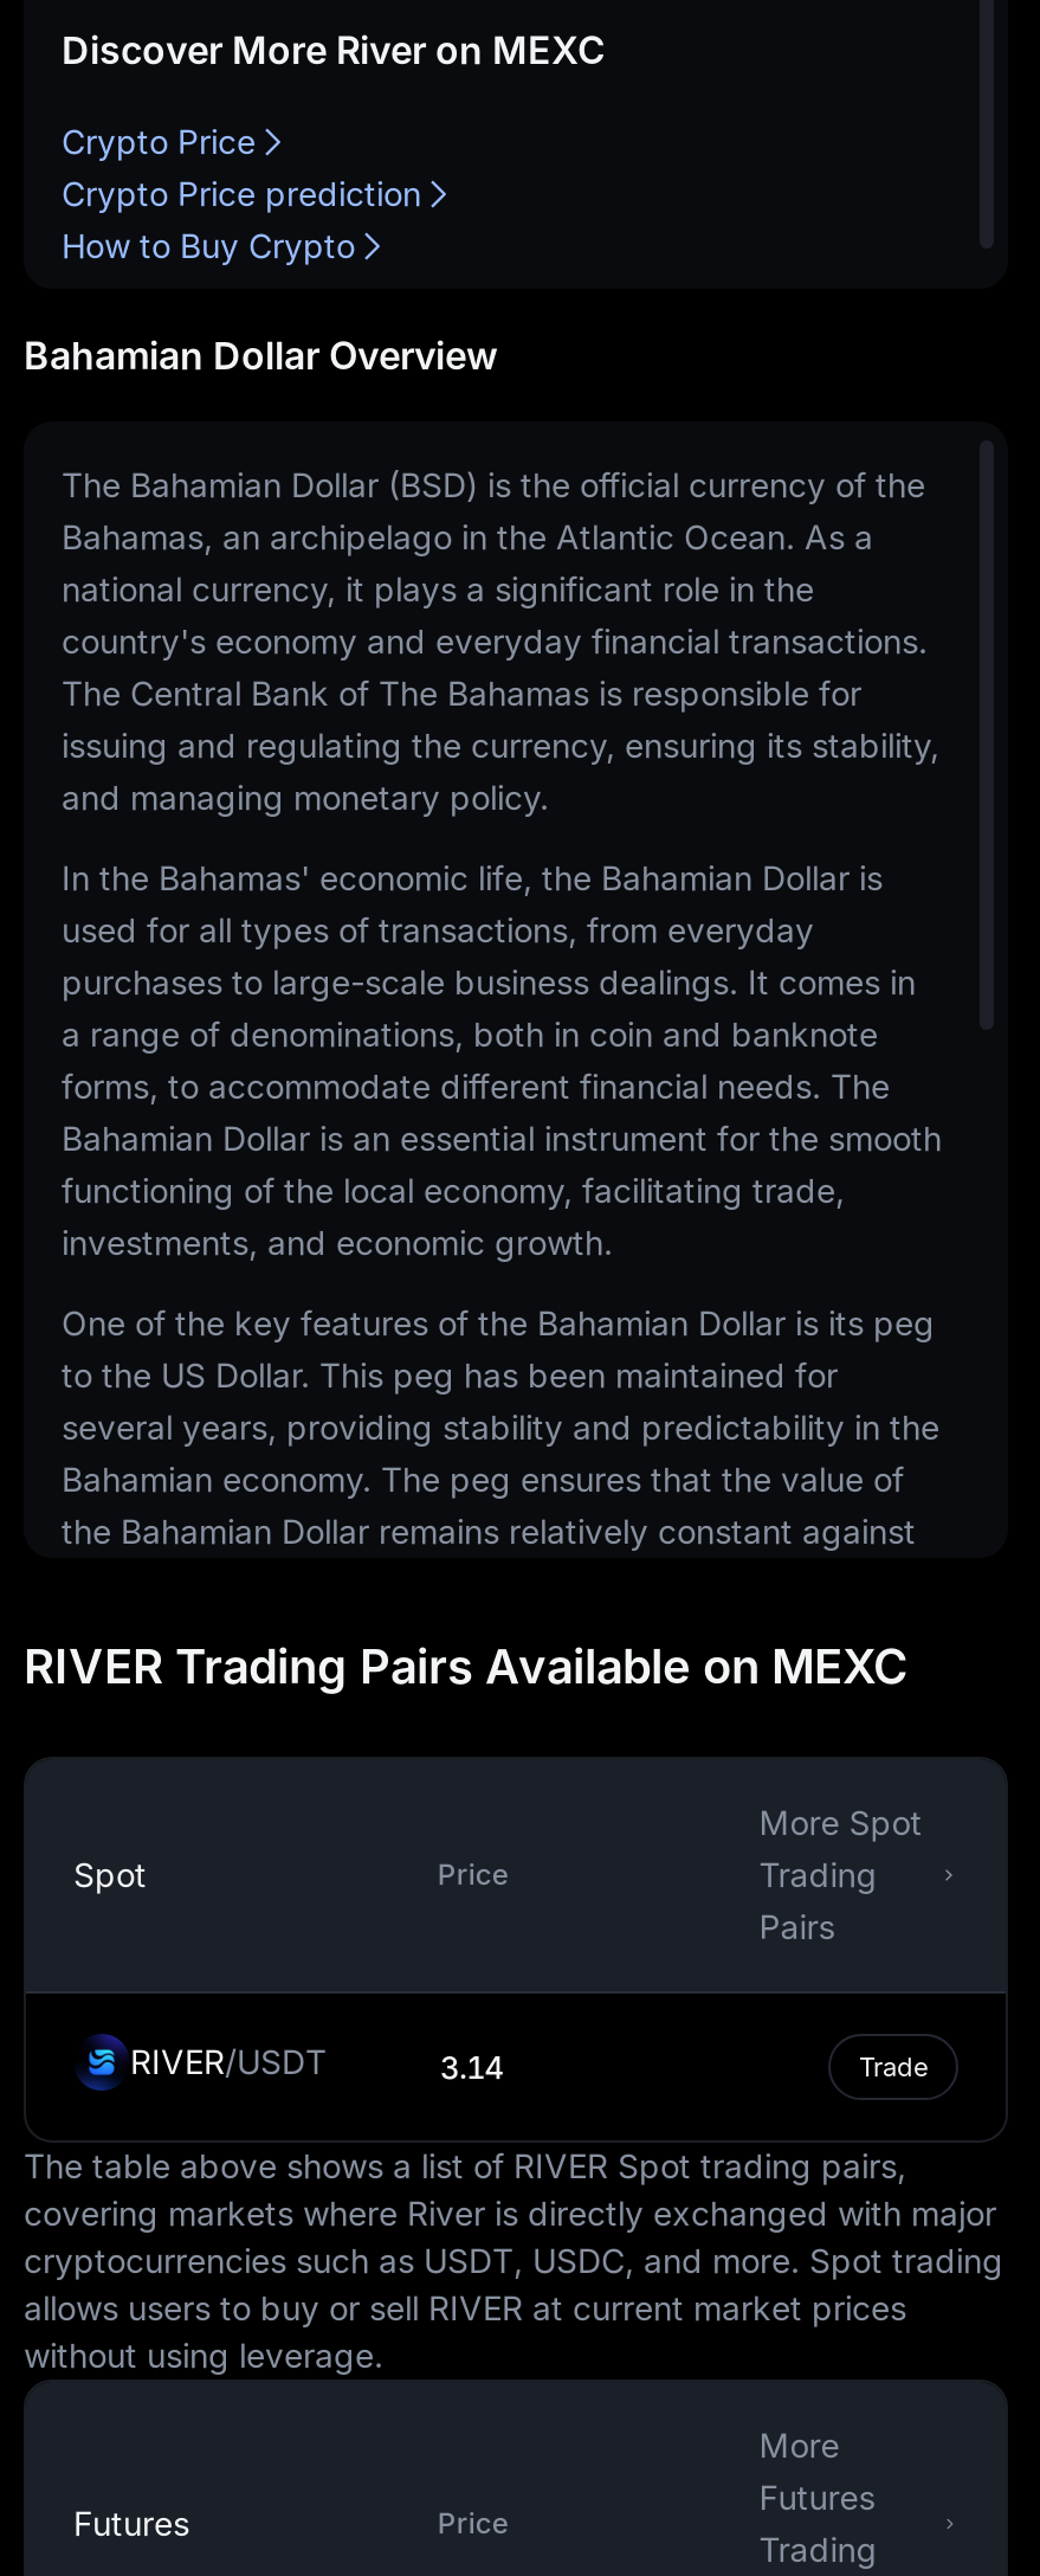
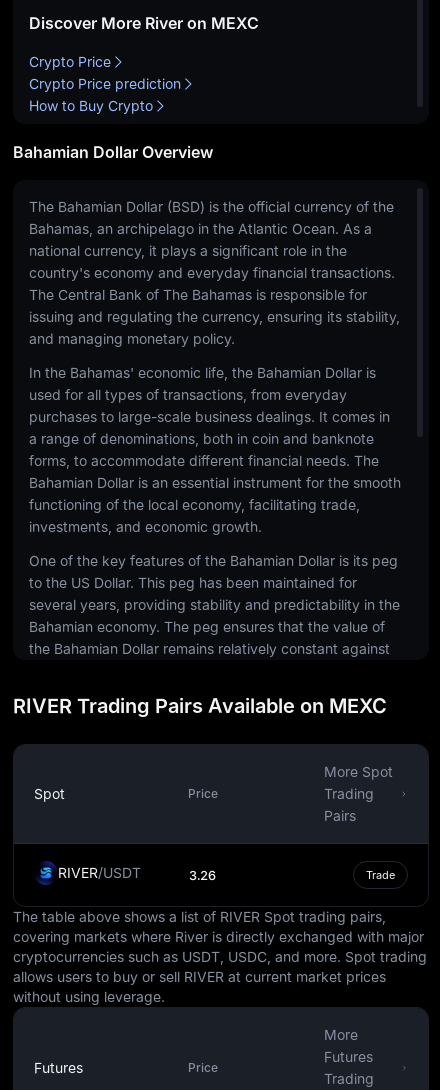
[440,2049,504,2087] 3.14 -> [189,867,216,883] 3.26

